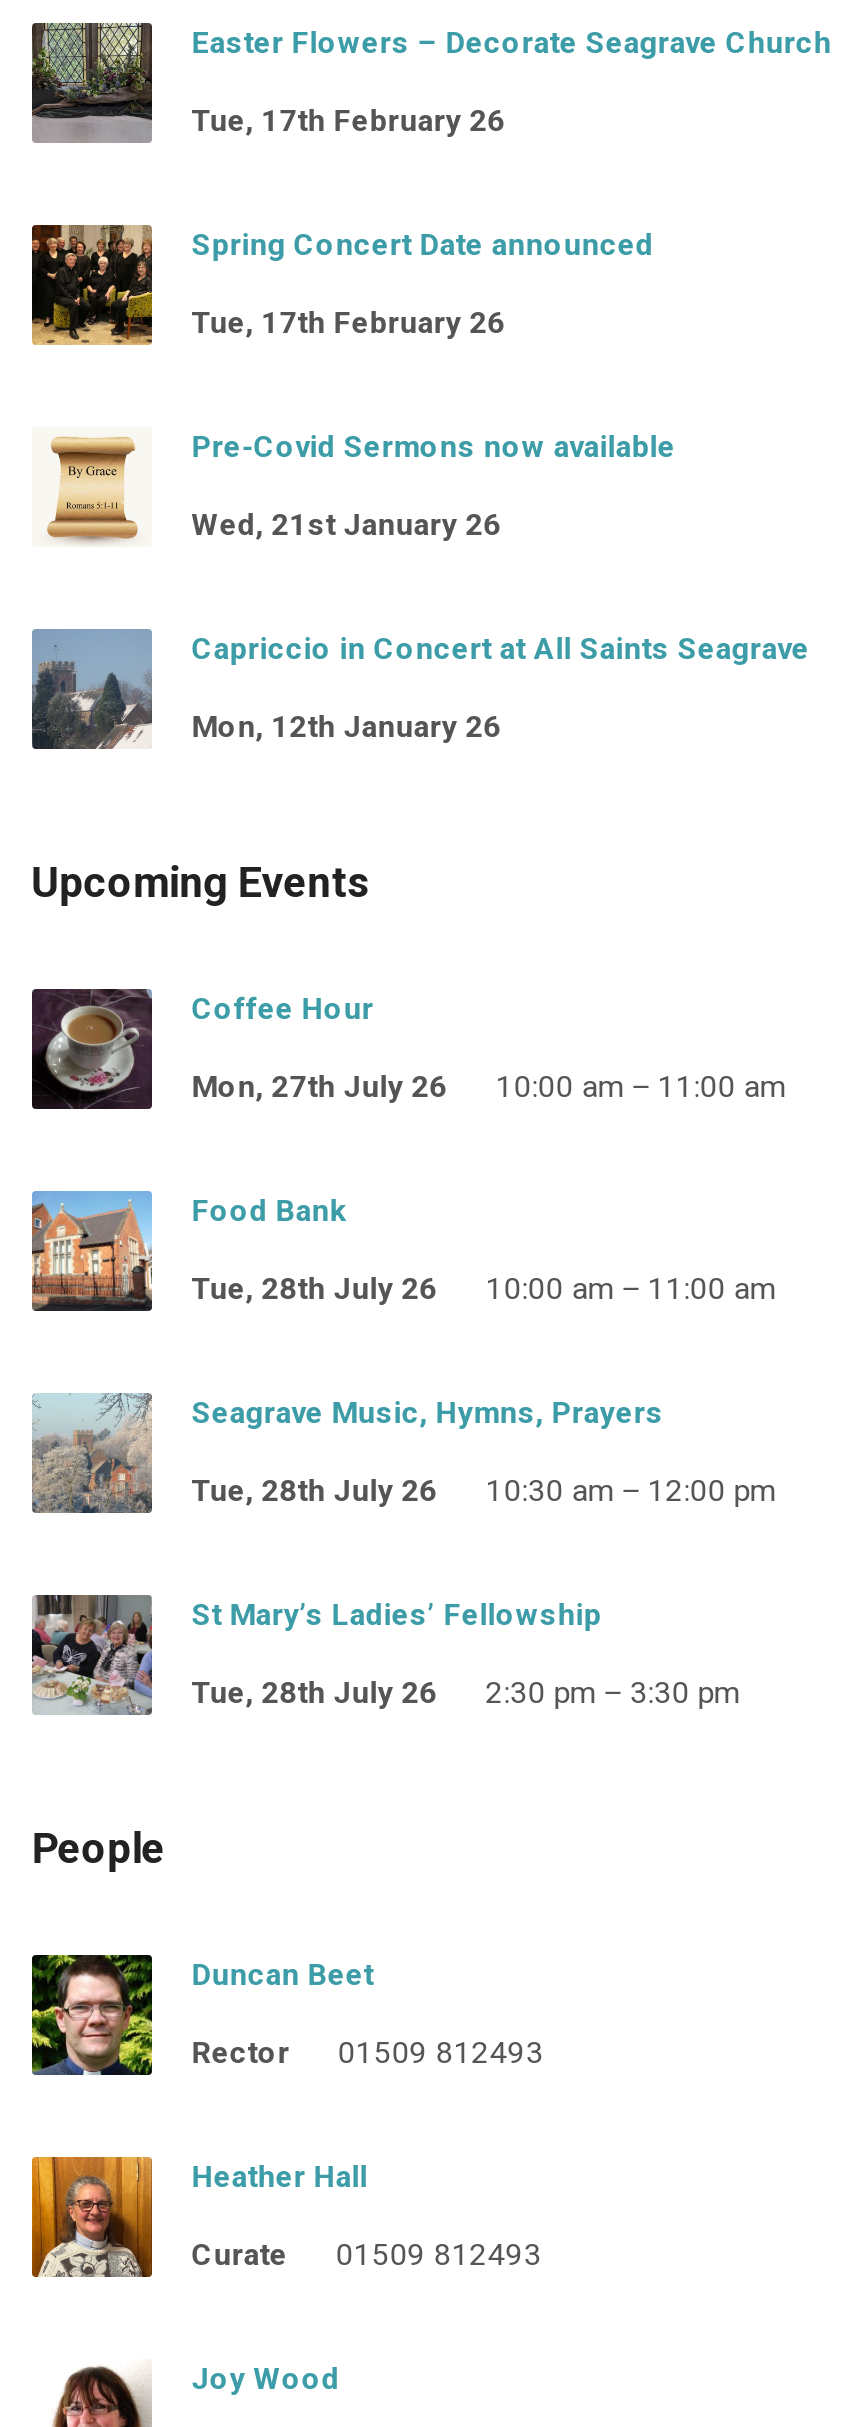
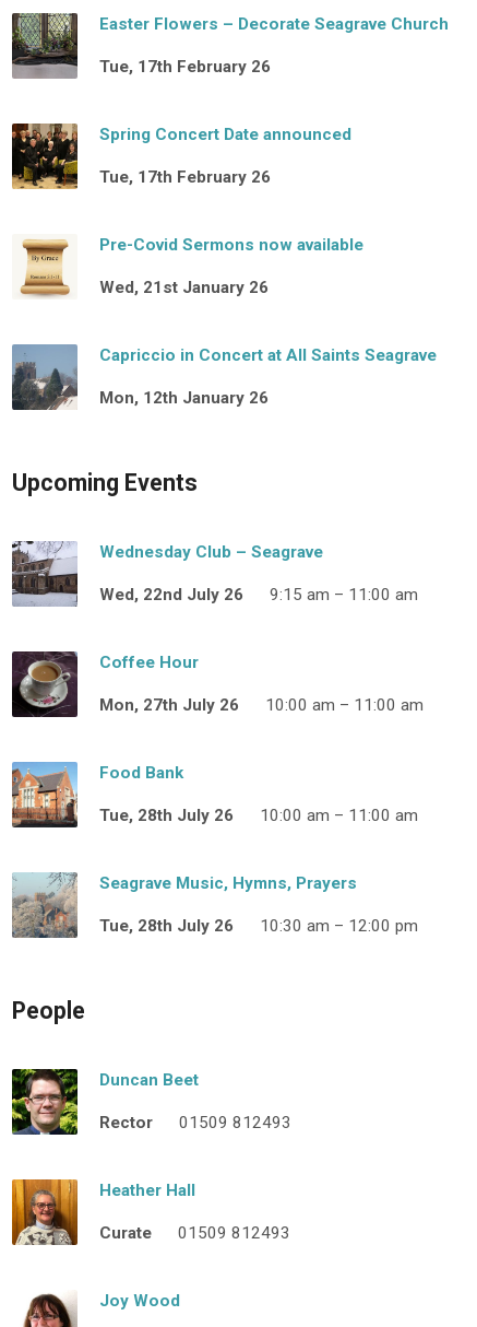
none -> [12,541,418,607] [image] | Wednesday Club – Seagrave | Wed, 22nd July 26 | 9:15 am – 11:00 am
moved [30,985,785,1510] -> [11,649,423,936]: [image] | Coffee Hour | Mon, 27th July 26 | ... | Tue, 28th July 26 | 10:30 am – 12:00 pm
[32,1593,739,1715] [image] | St Mary’s Ladies’ Fellowship | Tue, 28th July 26 | 2:30 pm – 3:30 pm -> none

